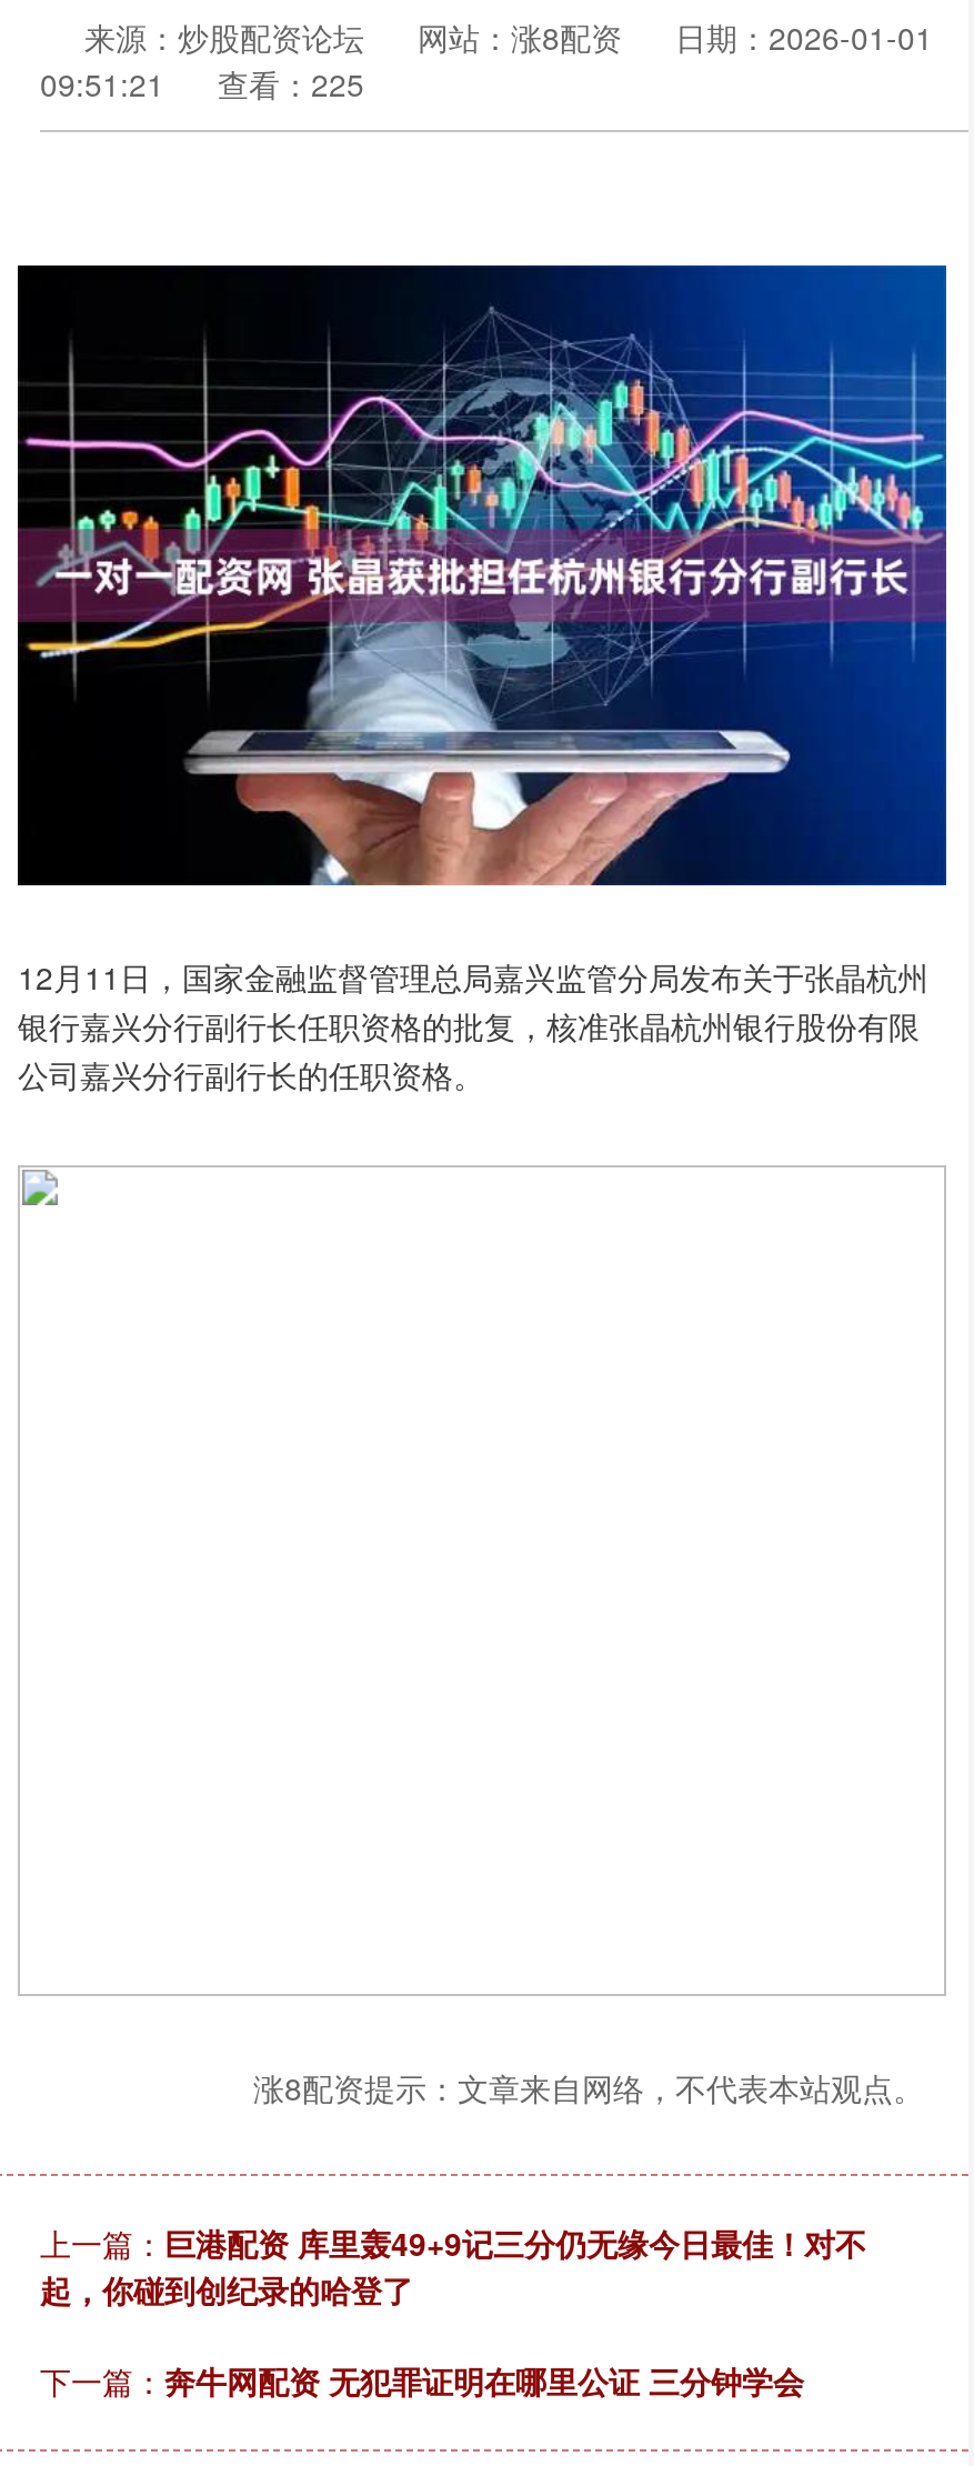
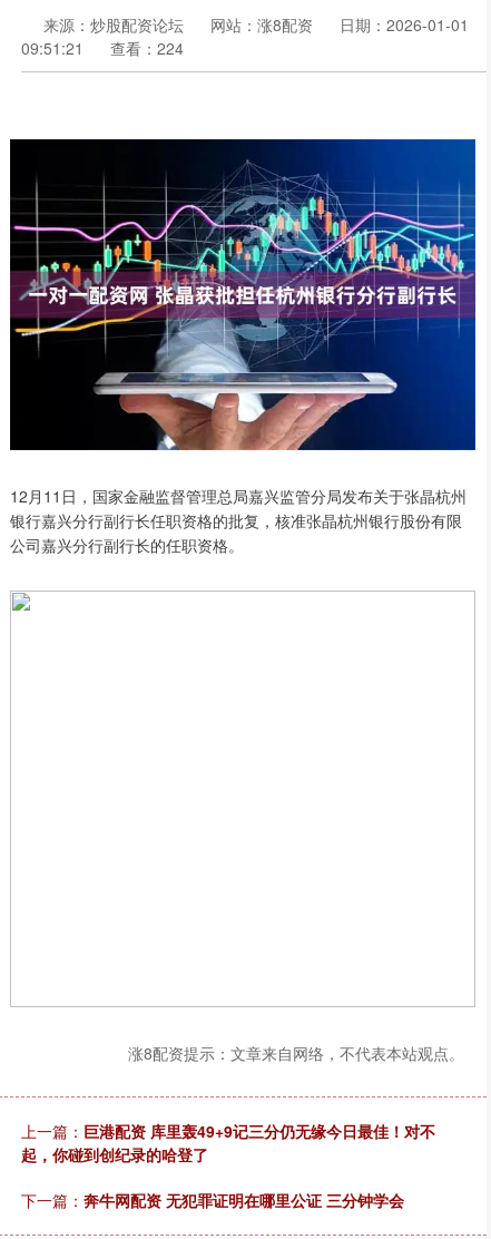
[40,61,364,106] 09:51:21 查看：225 -> [21,37,184,59] 09:51:21 查看：224

